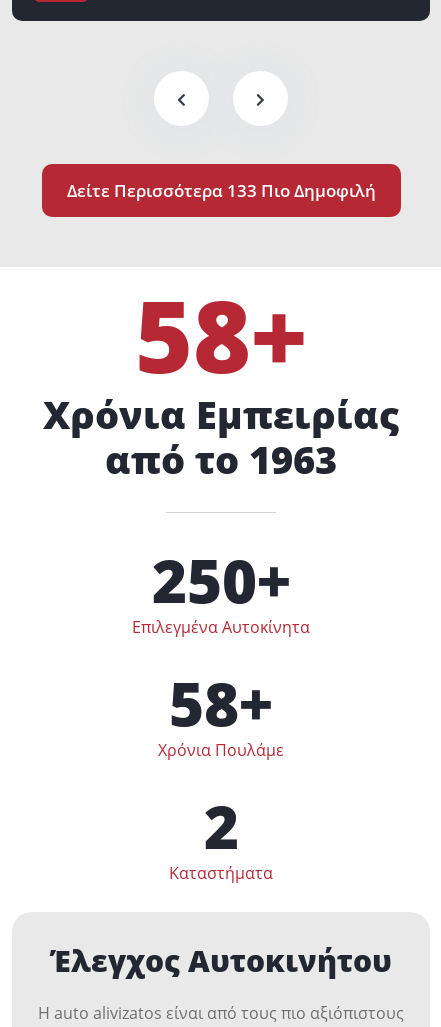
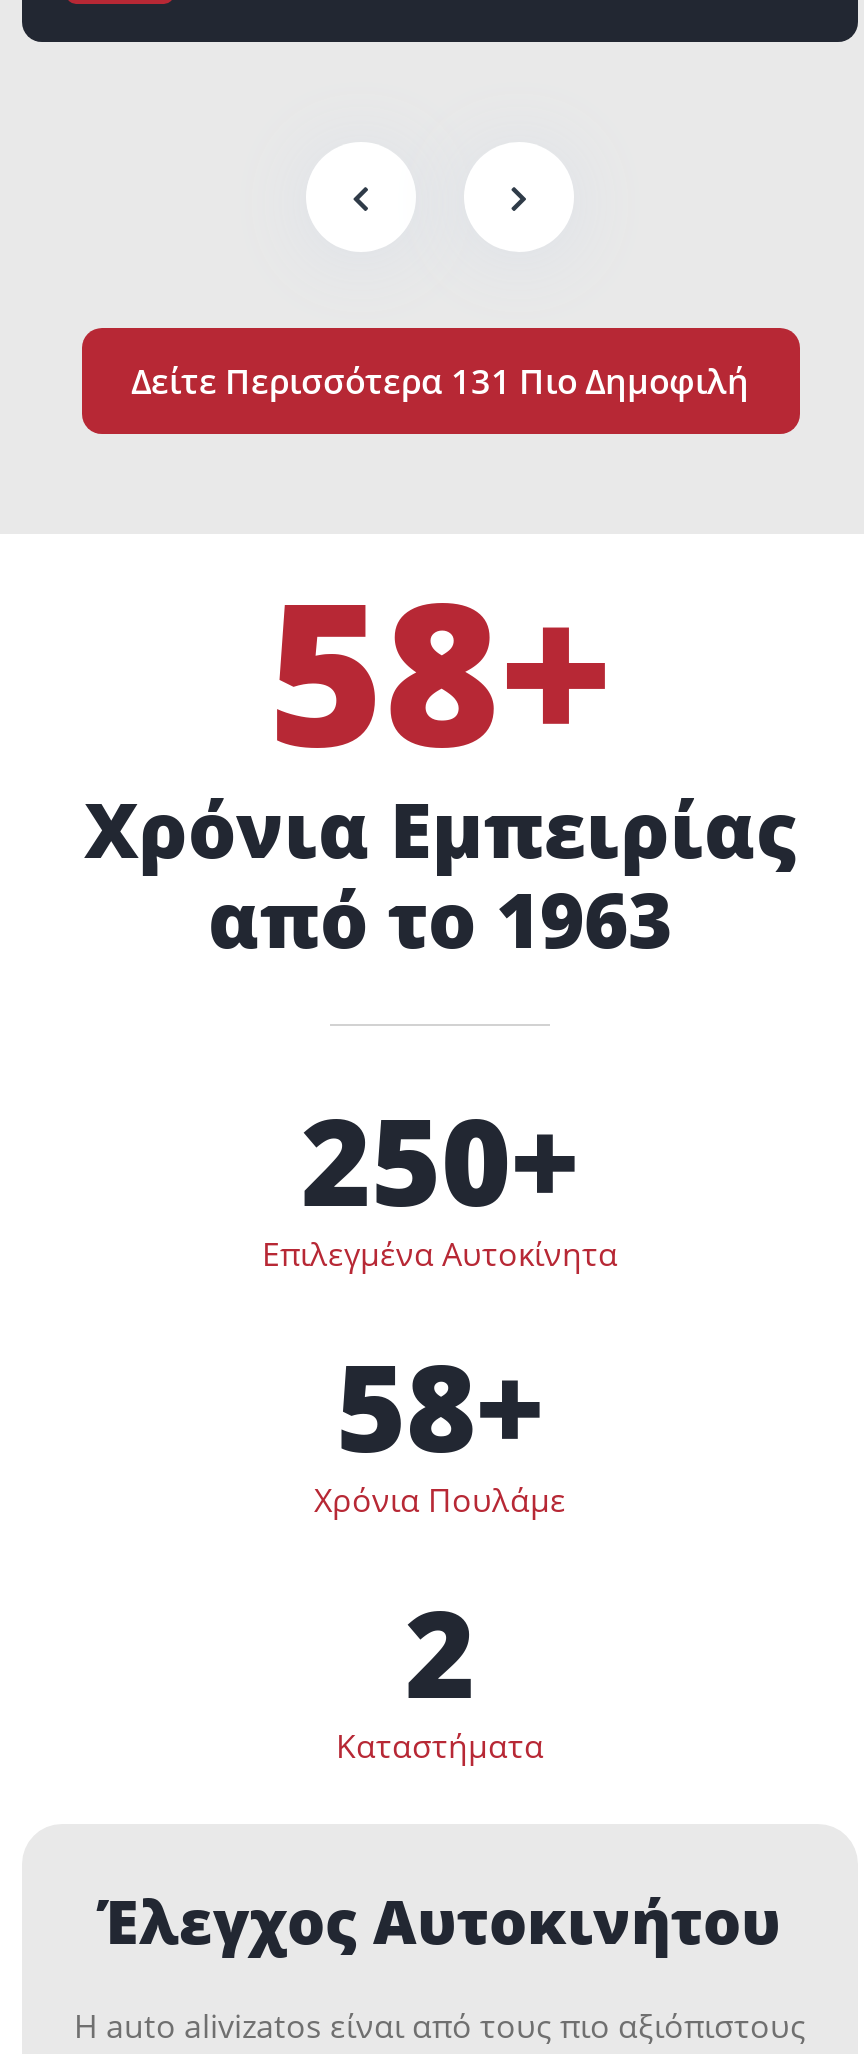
[66,179,375,202] Δείτε Περισσότερα 133 Πιο Δημοφιλή -> [131,358,749,404] Δείτε Περισσότερα 131 Πιο Δημοφιλή

